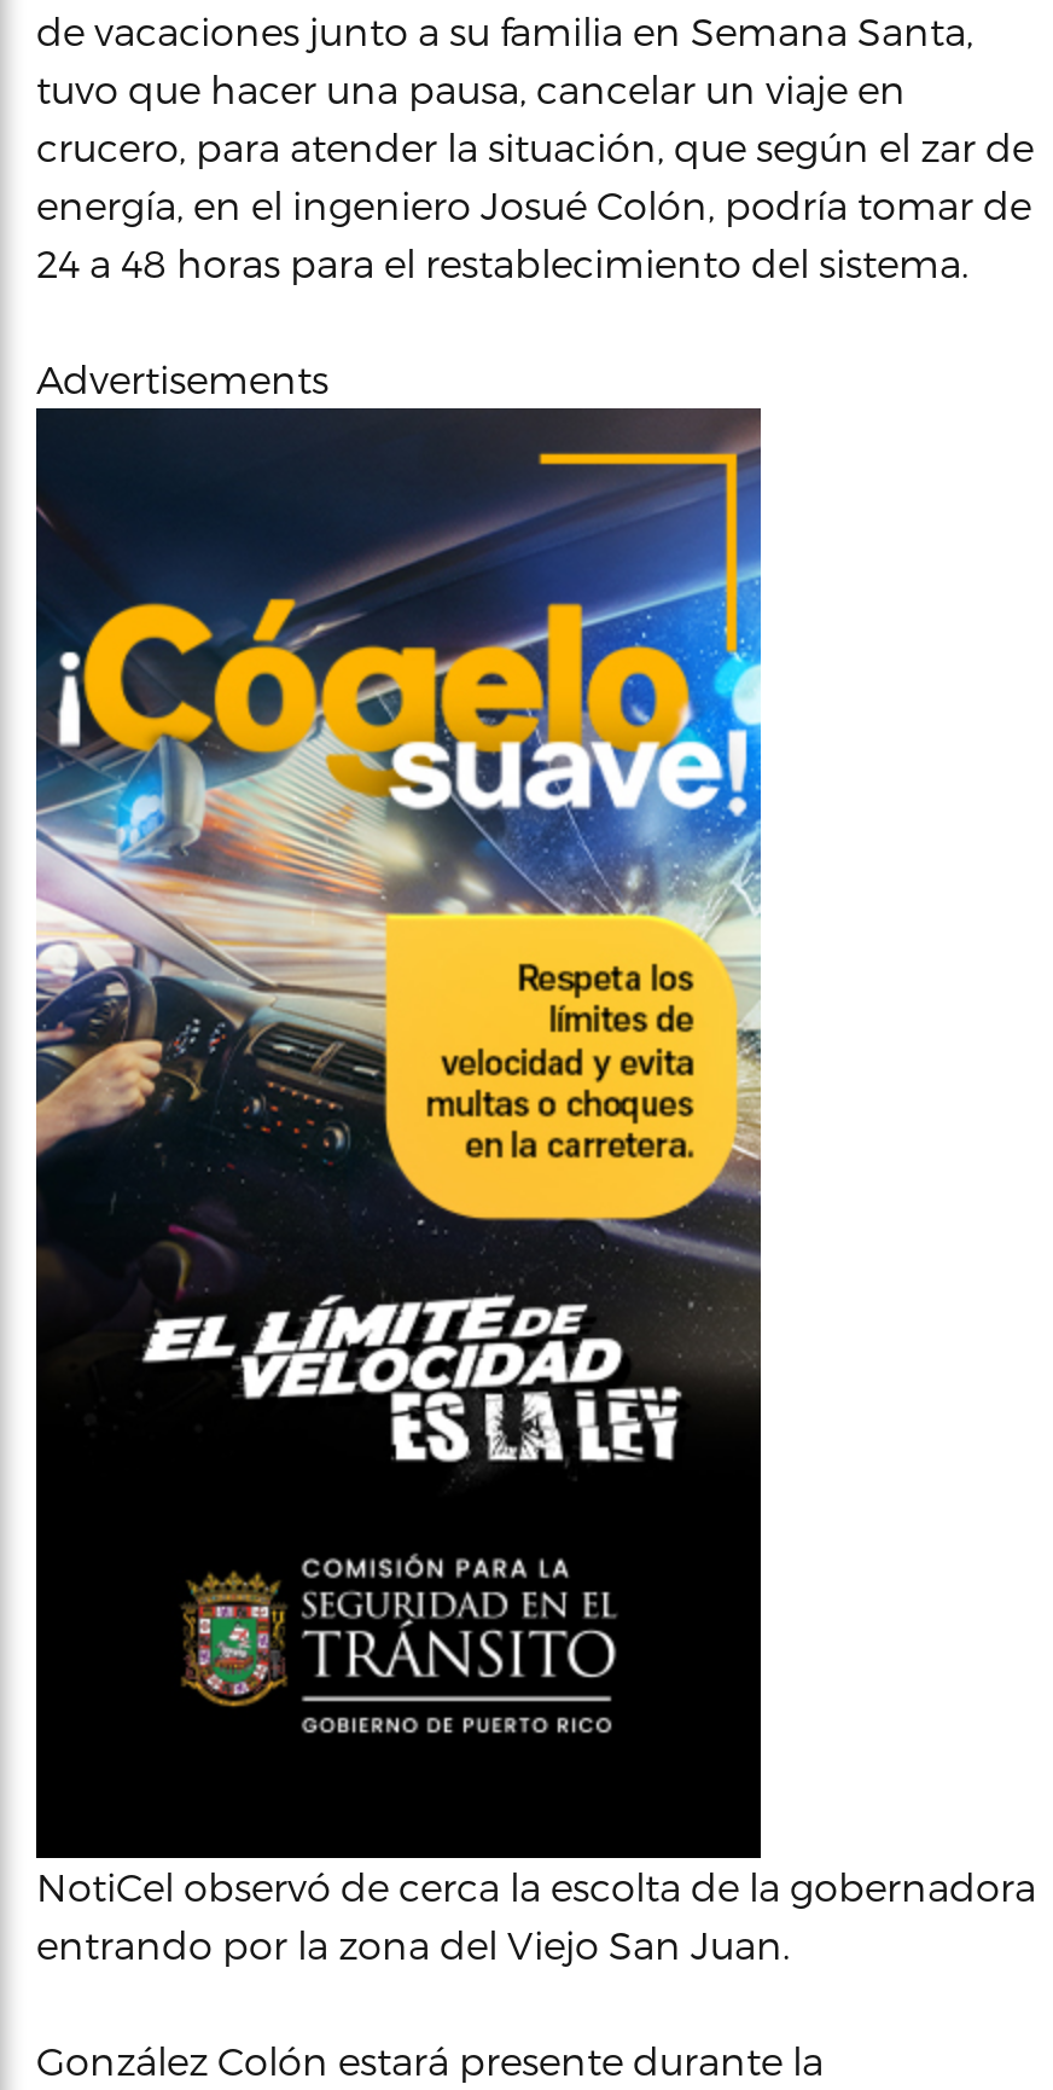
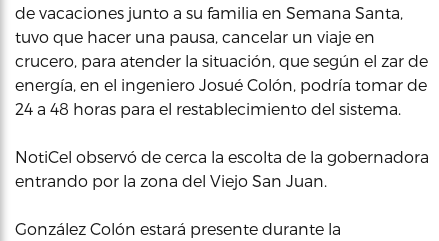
[36,355,328,401] Advertisements -> none
[34,406,763,1858] [image] -> none

